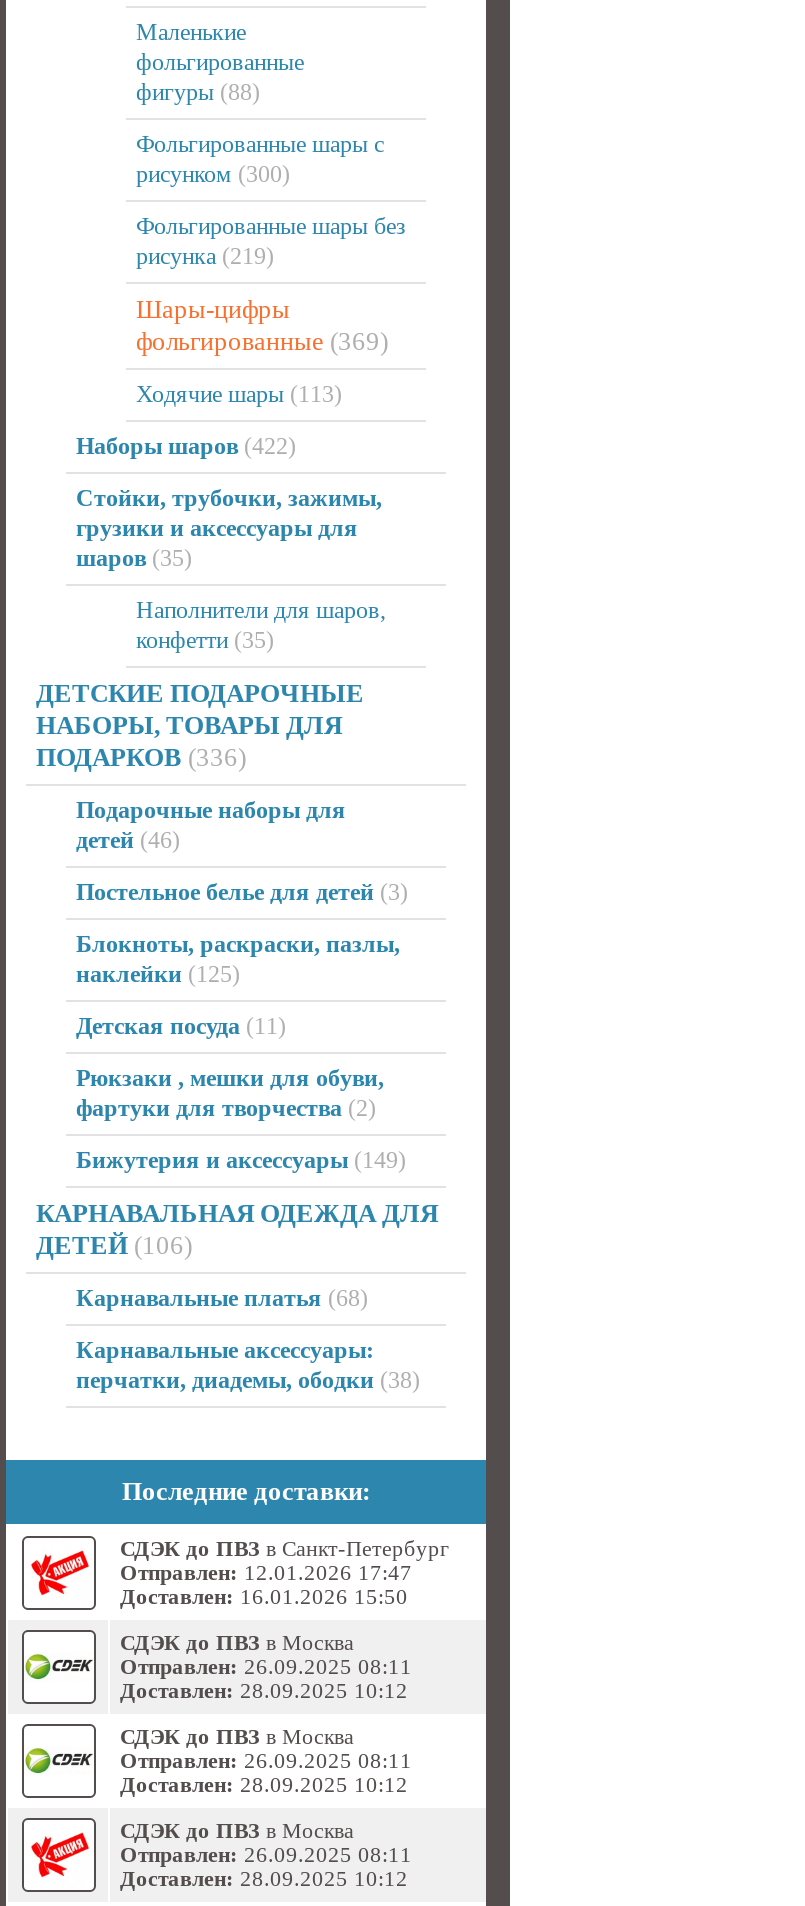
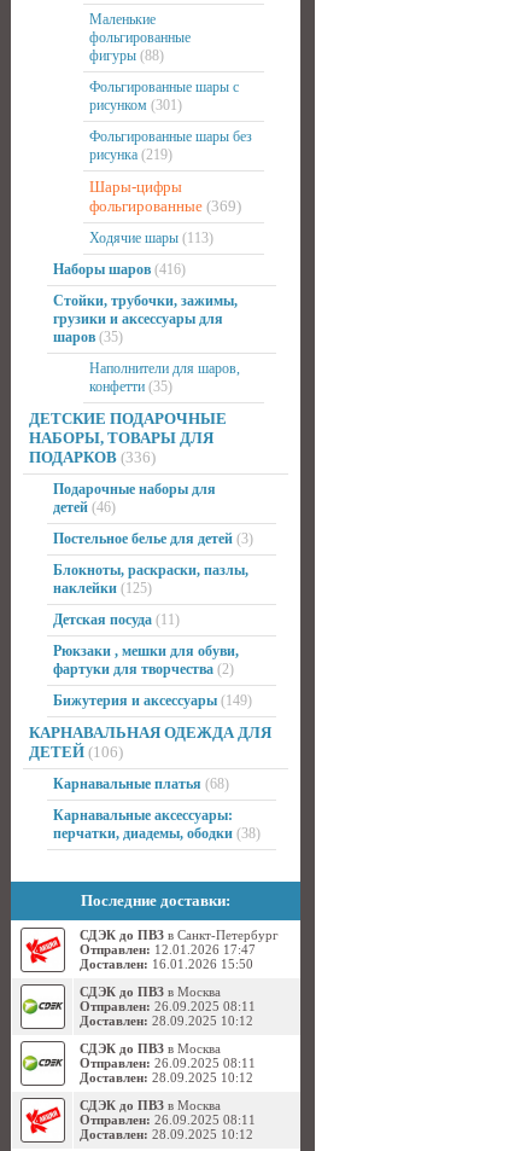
[136,160,290,188] рисунком (300) -> [89,97,182,114] рисунком (301)
[76,432,296,460] Наборы шаров (422) -> [53,261,186,278] Наборы шаров (416)

